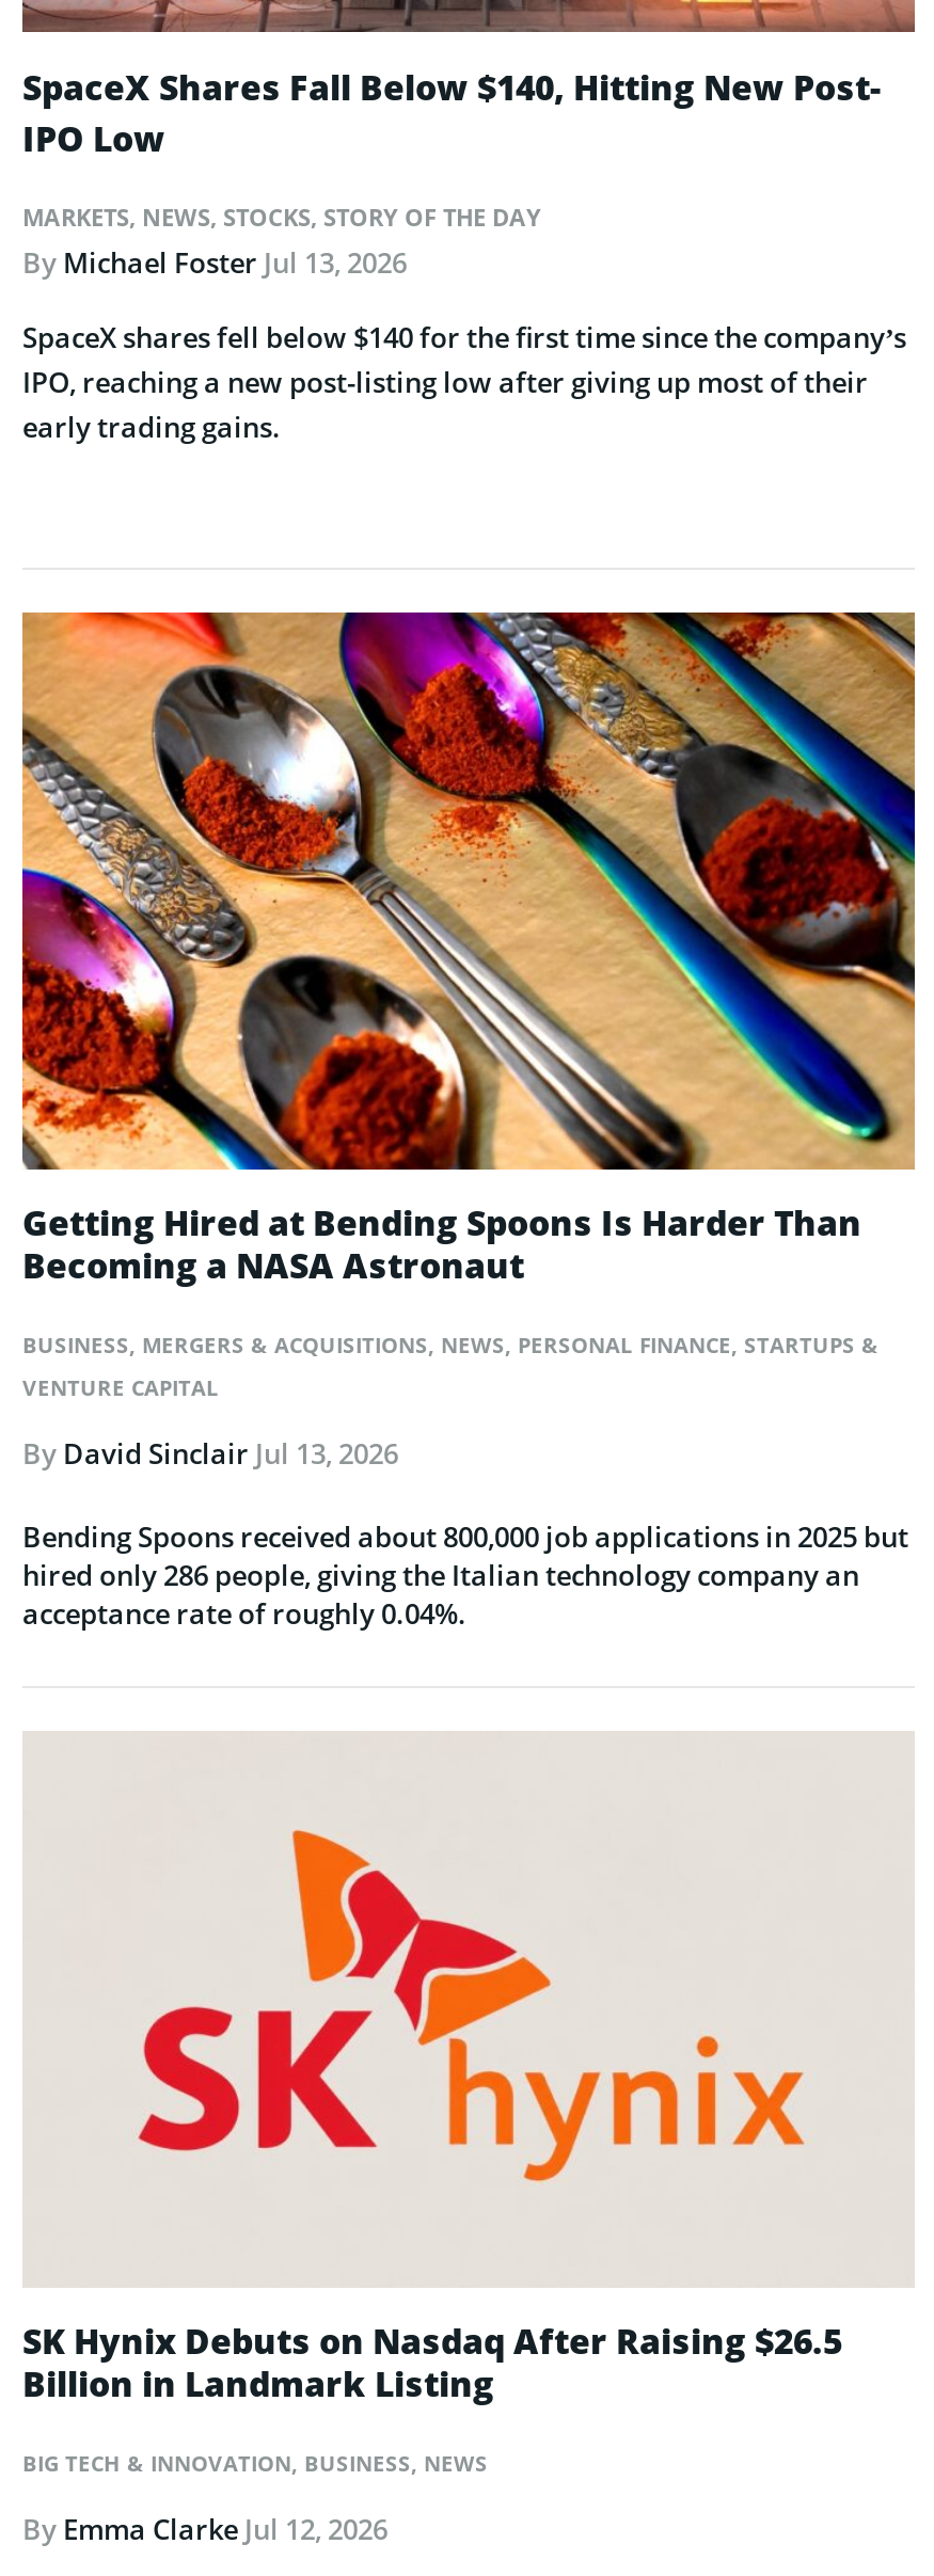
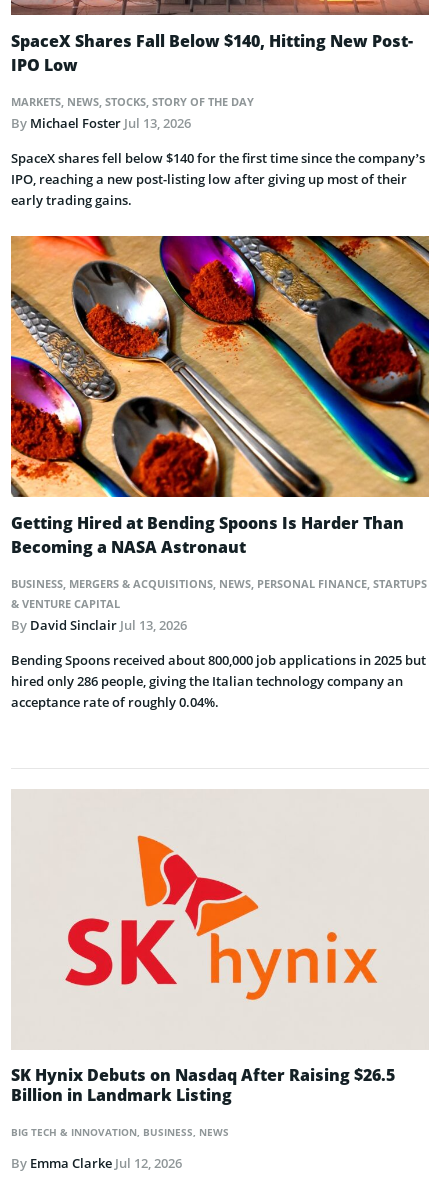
moved [18,608,919,1246] -> [9,235,431,534]: [image] | Getting Hired at Bending Spoons Is Harder Than
moved [22,1242,524,1289] -> [11,536,246,558]: Becoming a NASA Astronaut
none -> [11,576,427,611] BUSINESS, MERGERS & ACQUISITIONS, NEWS, PERSONAL FINANCE, STARTUPS | & VENTURE CAPITAL
[22,1329,878,1402] BUSINESS, MERGERS & ACQUISITIONS, NEWS, PERSONAL FINANCE, STARTUPS & | VENTURE CAPITAL -> none
moved [22,1434,398,1472] -> [11,616,187,634]: By David Sinclair Jul 13, 2026
moved [22,1517,908,1555] -> [11,651,426,669]: Bending Spoons received about 800,000 job applications in 2025 but
moved [22,1555,859,1594] -> [11,672,403,690]: hired only 286 people, giving the Italian technology company an
moved [22,1594,466,1632] -> [11,693,219,711]: acceptance rate of roughly 0.04%.

